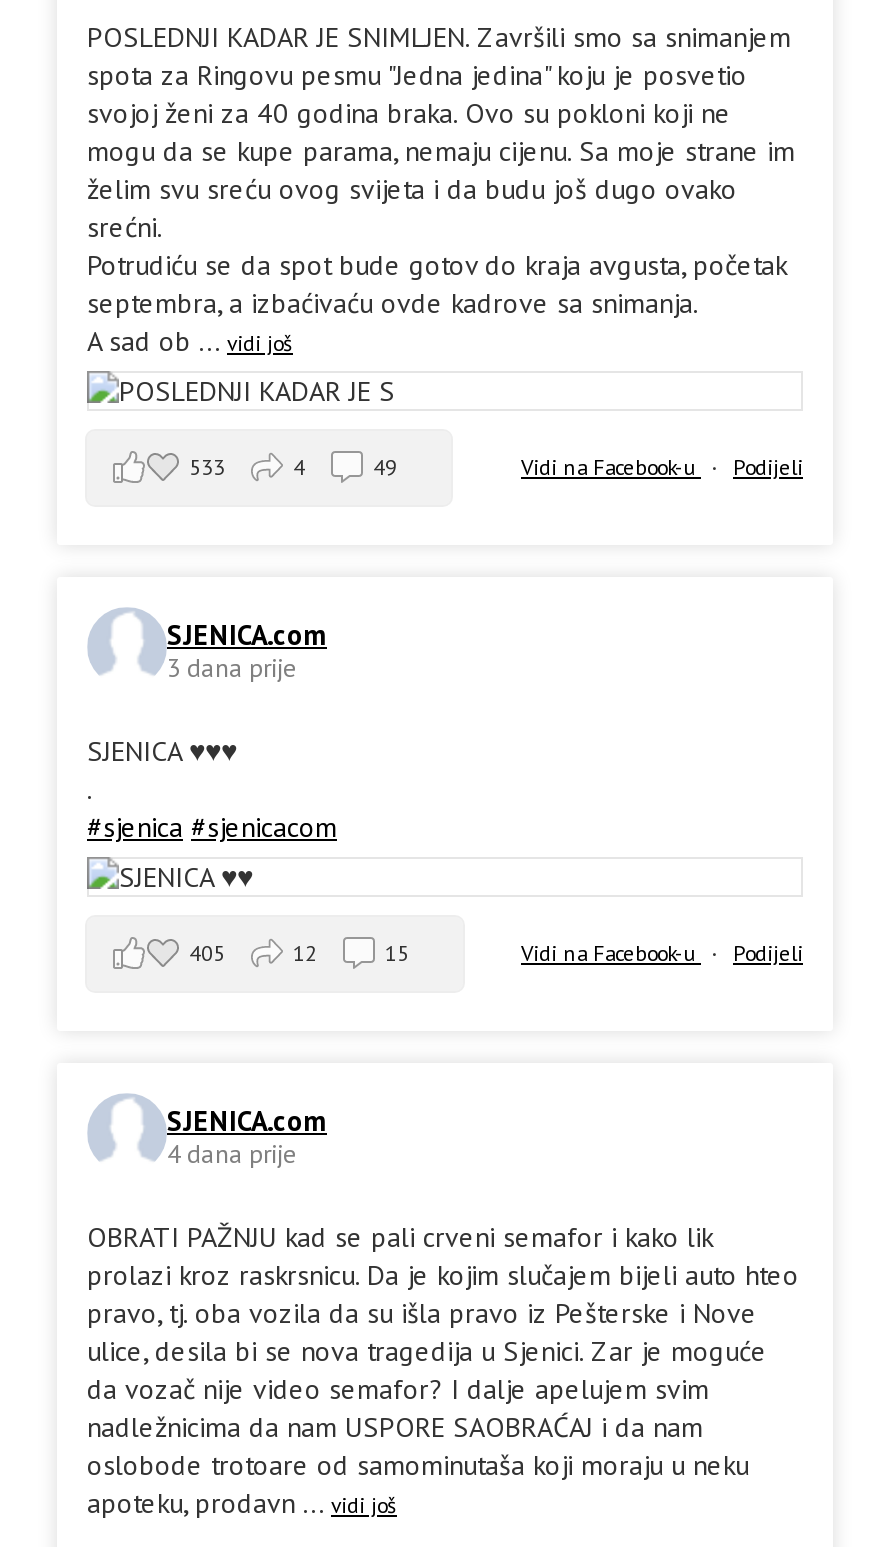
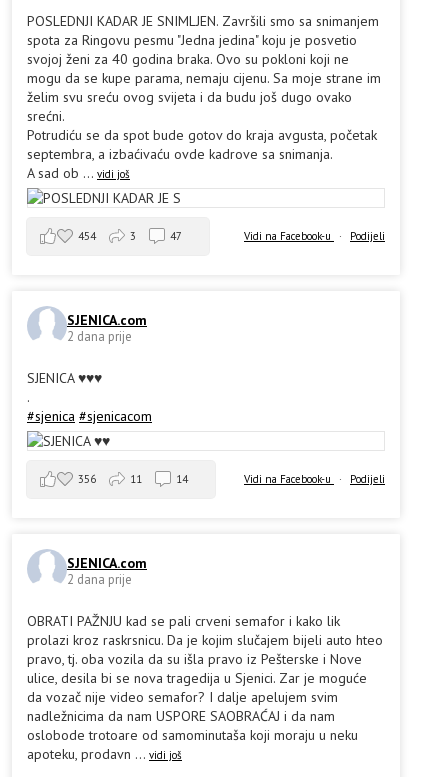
[189,453,225,481] 533 -> [78,229,96,243] 454
[293,453,305,481] 4 -> [130,229,136,243] 3
[373,453,397,481] 49 -> [170,229,182,243] 47
[167,650,297,684] 3 dana prije -> [67,327,132,344] 2 dana prije
[189,939,225,967] 405 -> [78,472,96,486] 356
[293,939,317,967] 12 -> [130,472,142,486] 11
[385,939,409,967] 15 -> [176,472,188,486] 14
[167,1136,297,1170] 4 dana prije -> [67,570,132,587] 2 dana prije

